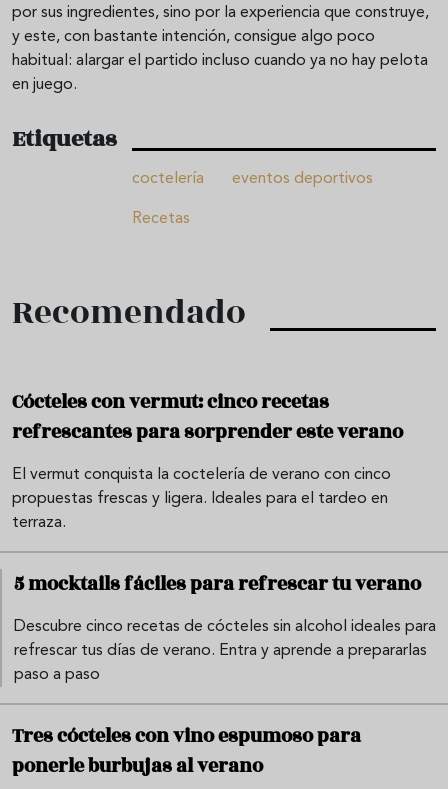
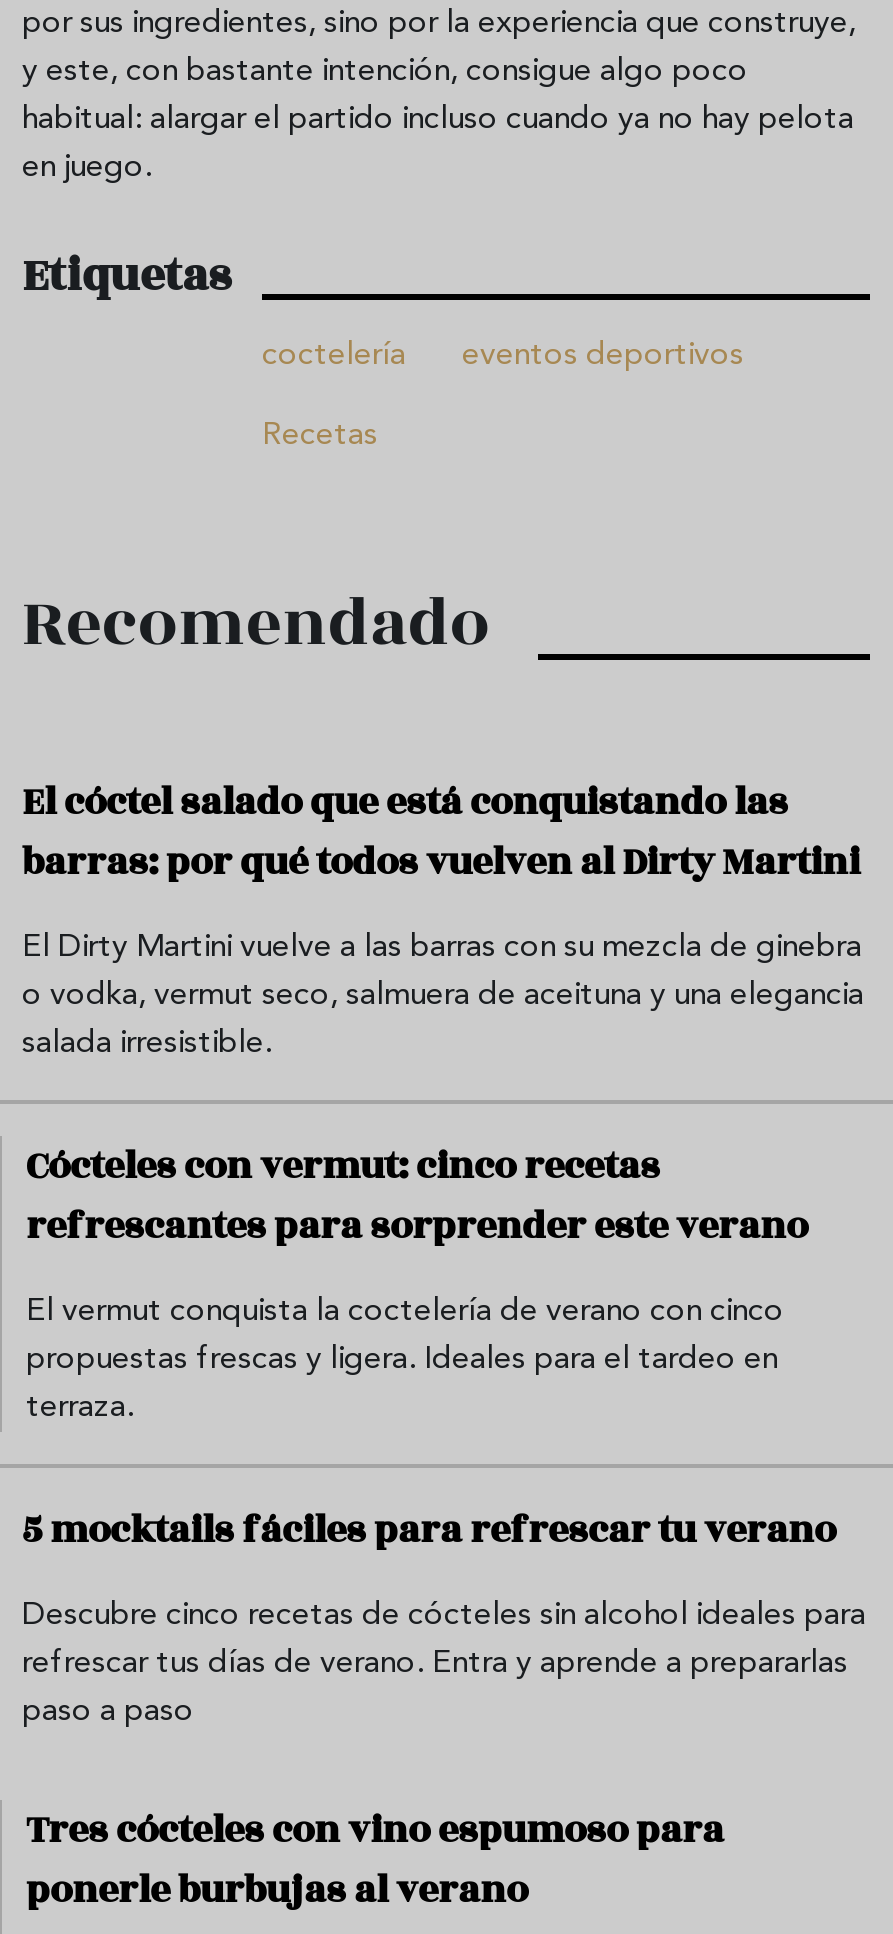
none -> [22,775,864,1061] El cóctel salado que está conquistando las | barras: por qué todos vuelven al Dirty Martini | El Dirty Martini vuelve a las barras con su mezcla de ginebra | o vodka, vermut seco, salmuera de aceituna y una elegancia | salada irresistible.

